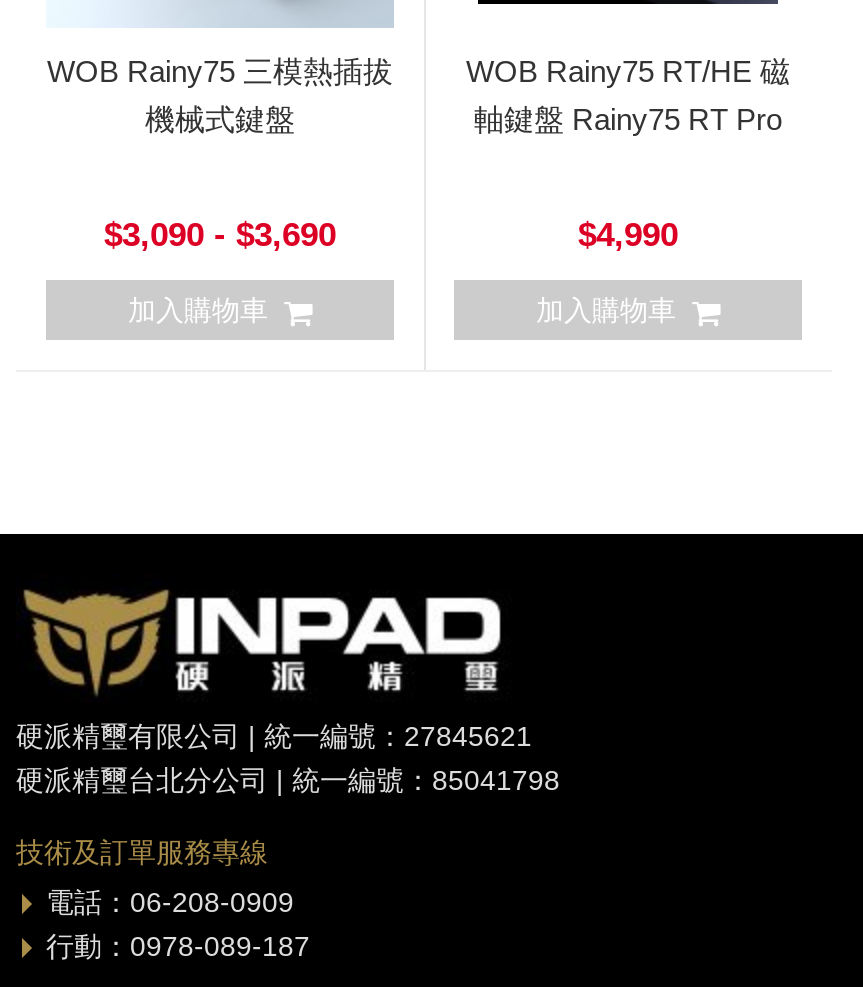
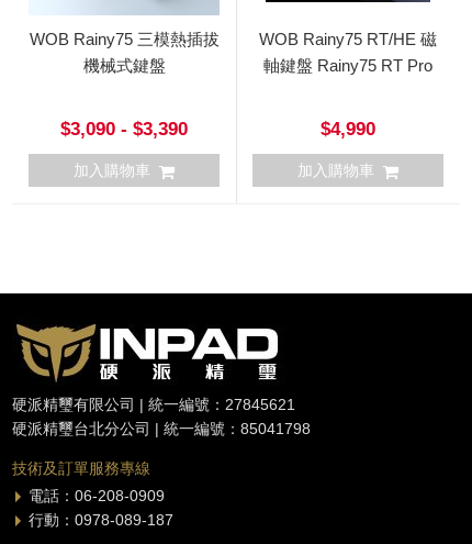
[104,217,336,255] $3,090 - $3,690 -> [60,119,188,140] $3,090 - $3,390

